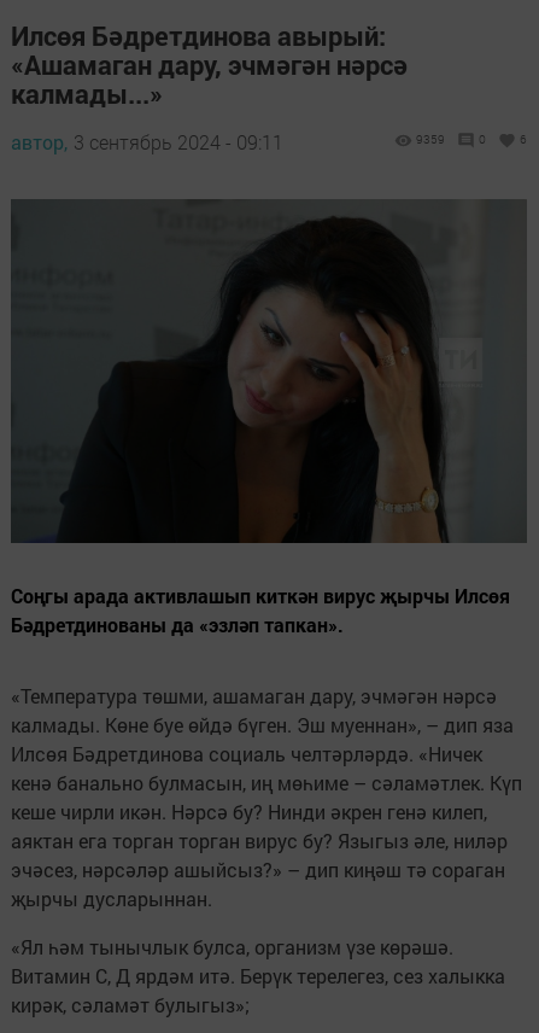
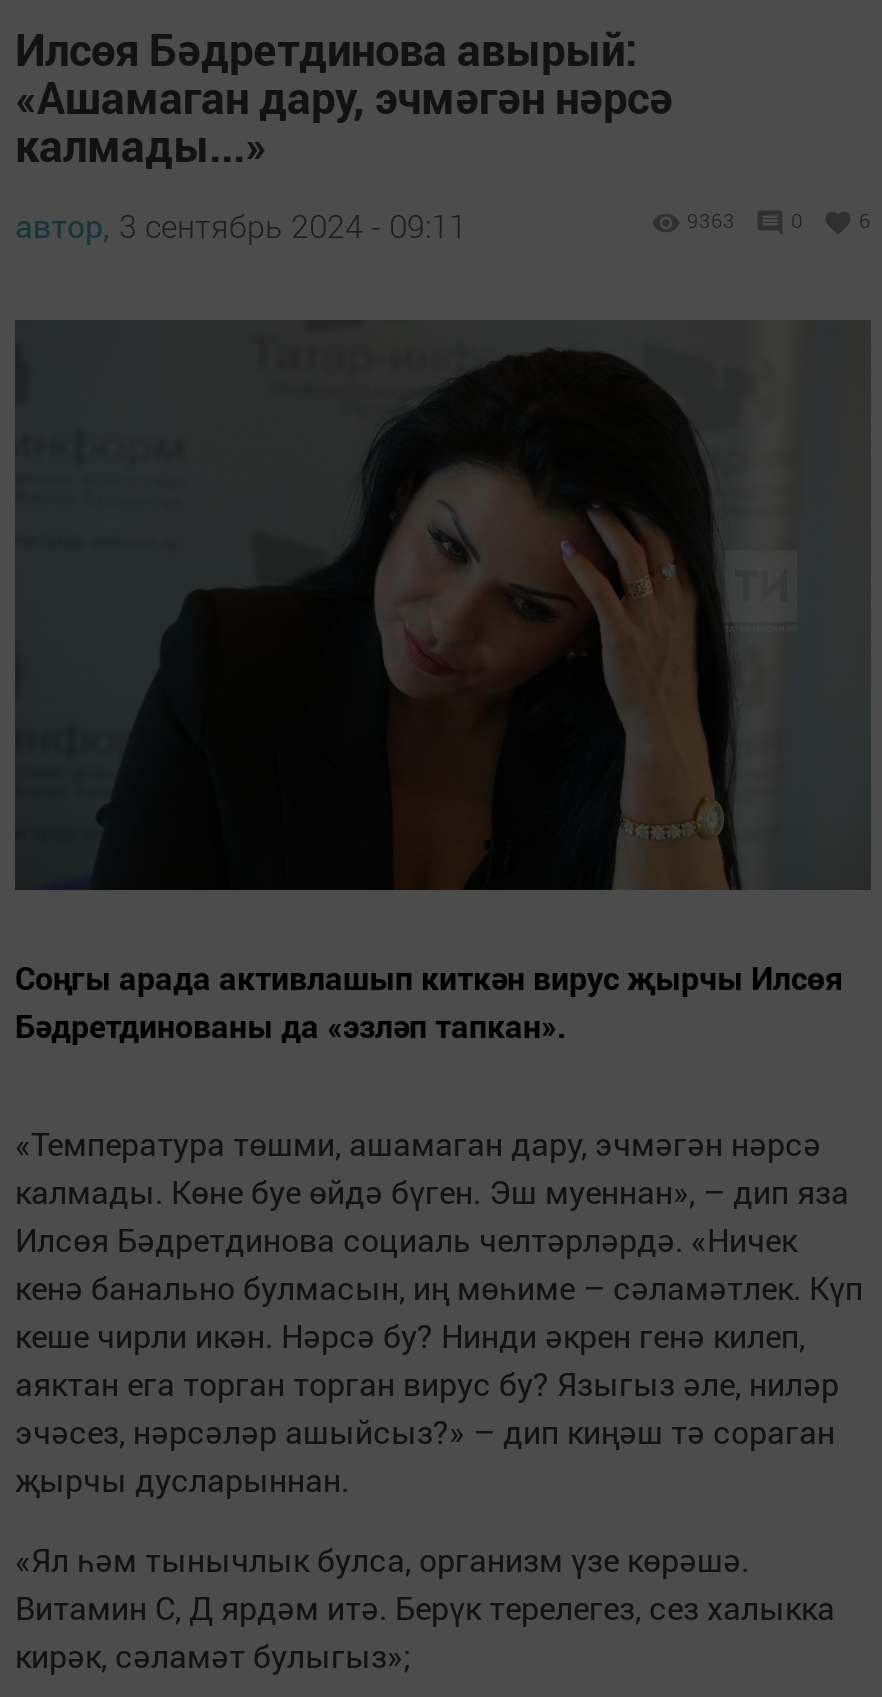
[416,132,445,147] 9359 -> [687,208,735,234] 9363

